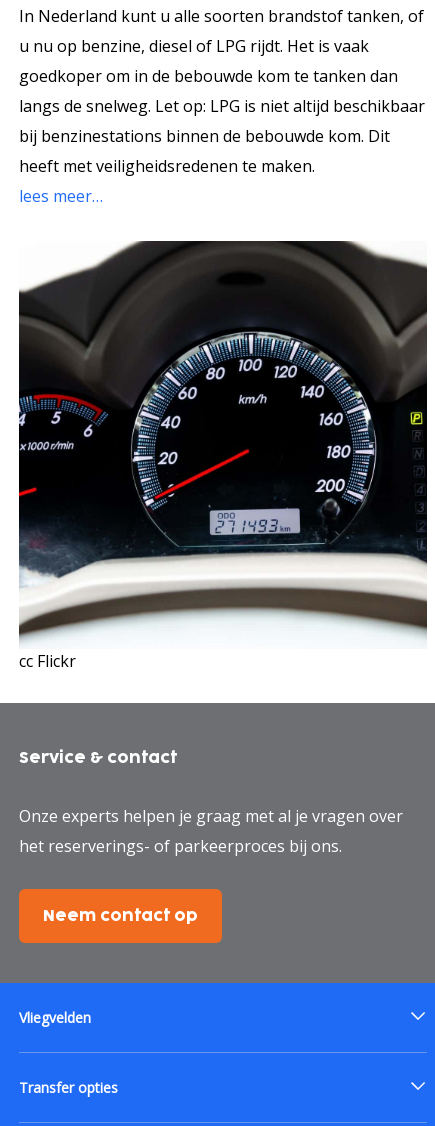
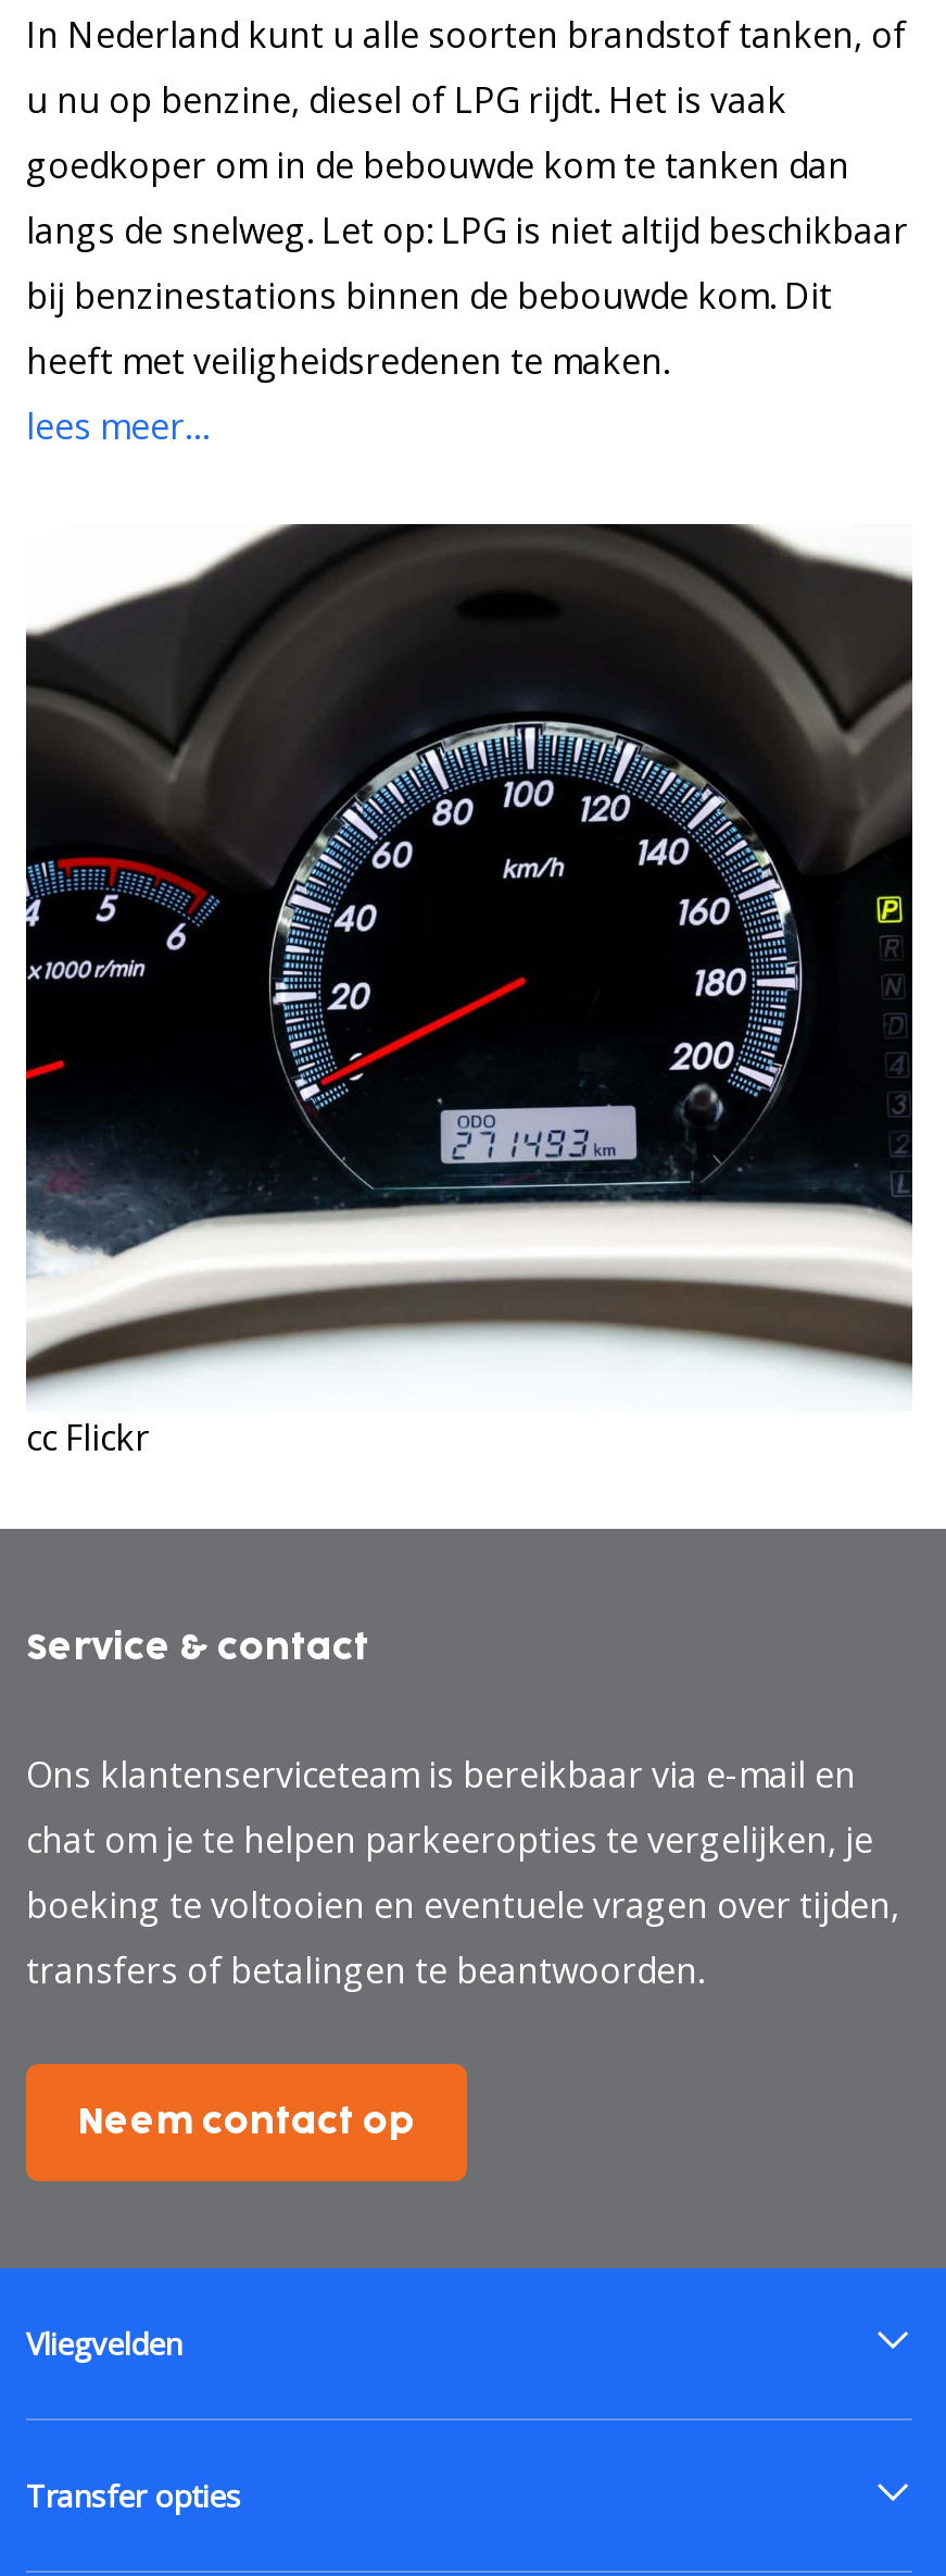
[19,804,403,856] Onze experts helpen je graag met al je vragen over | het reserverings- of parkeerproces bij ons. -> [26,1750,899,1993] Ons klantenserviceteam is bereikbaar via e-mail en | chat om je te helpen parkeeropties te vergelijken, je | boeking te voltooien en eventuele vragen over tijden, | transfers of betalingen te beantwoorden.

